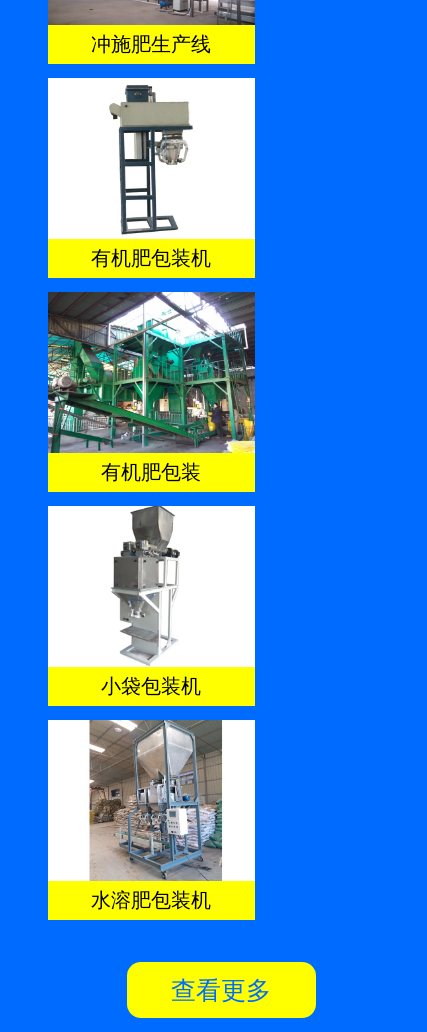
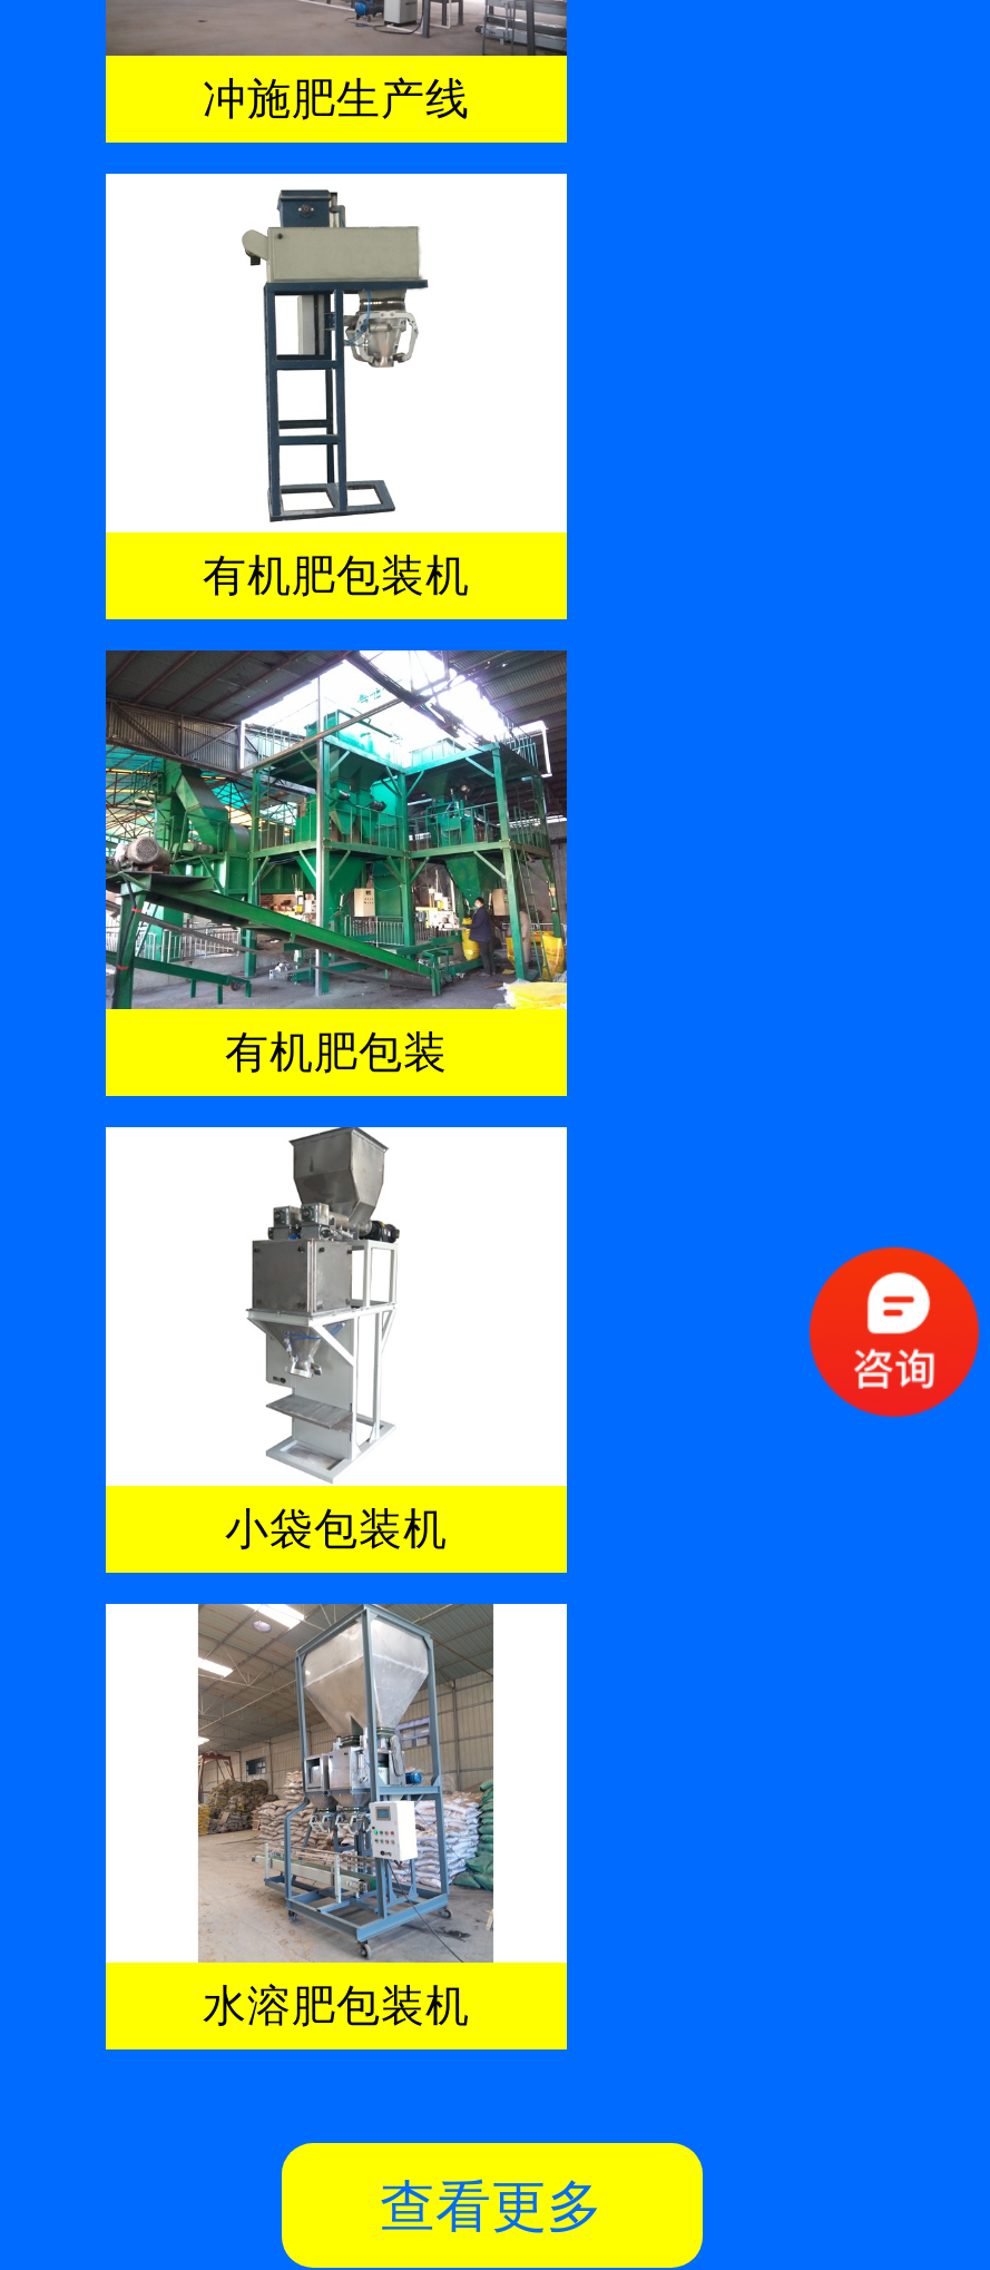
none -> [807,1245,981,1419] [image]

